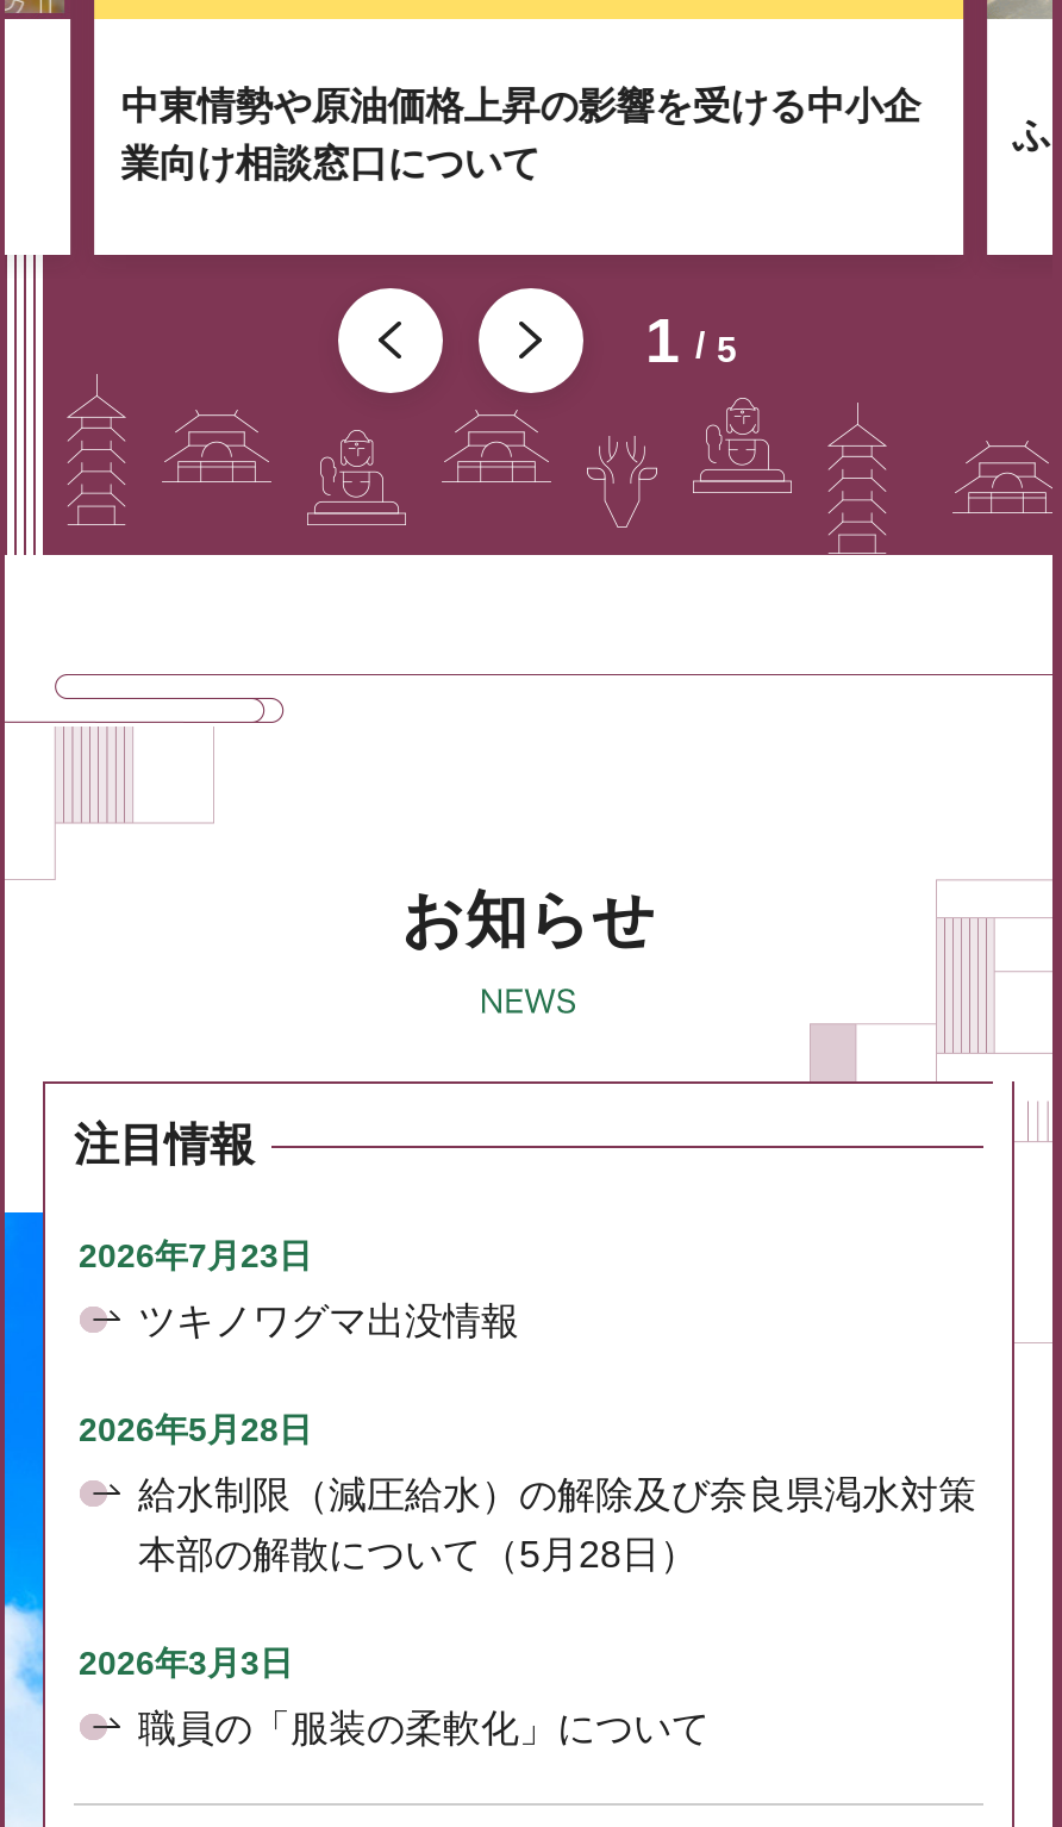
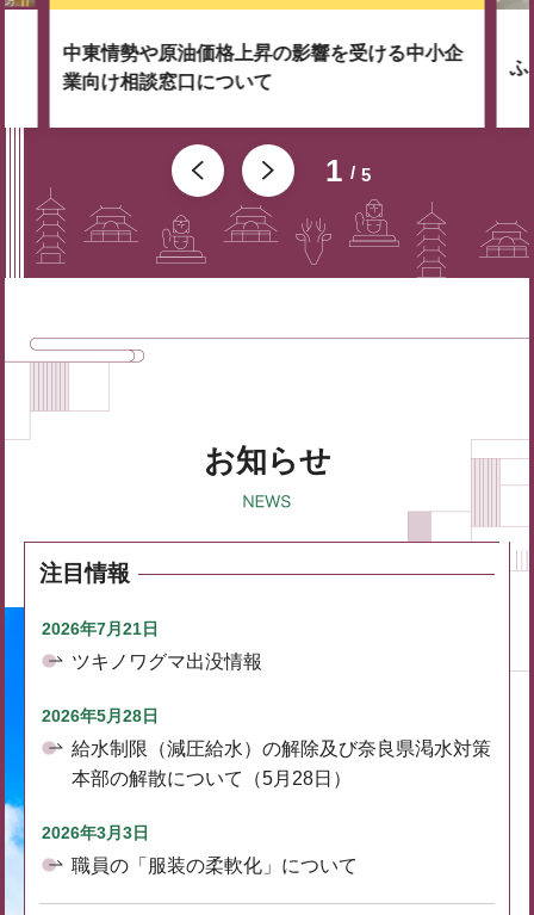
[79,1237,312,1275] 2026年7月23日 -> [42,619,159,638] 2026年7月21日

